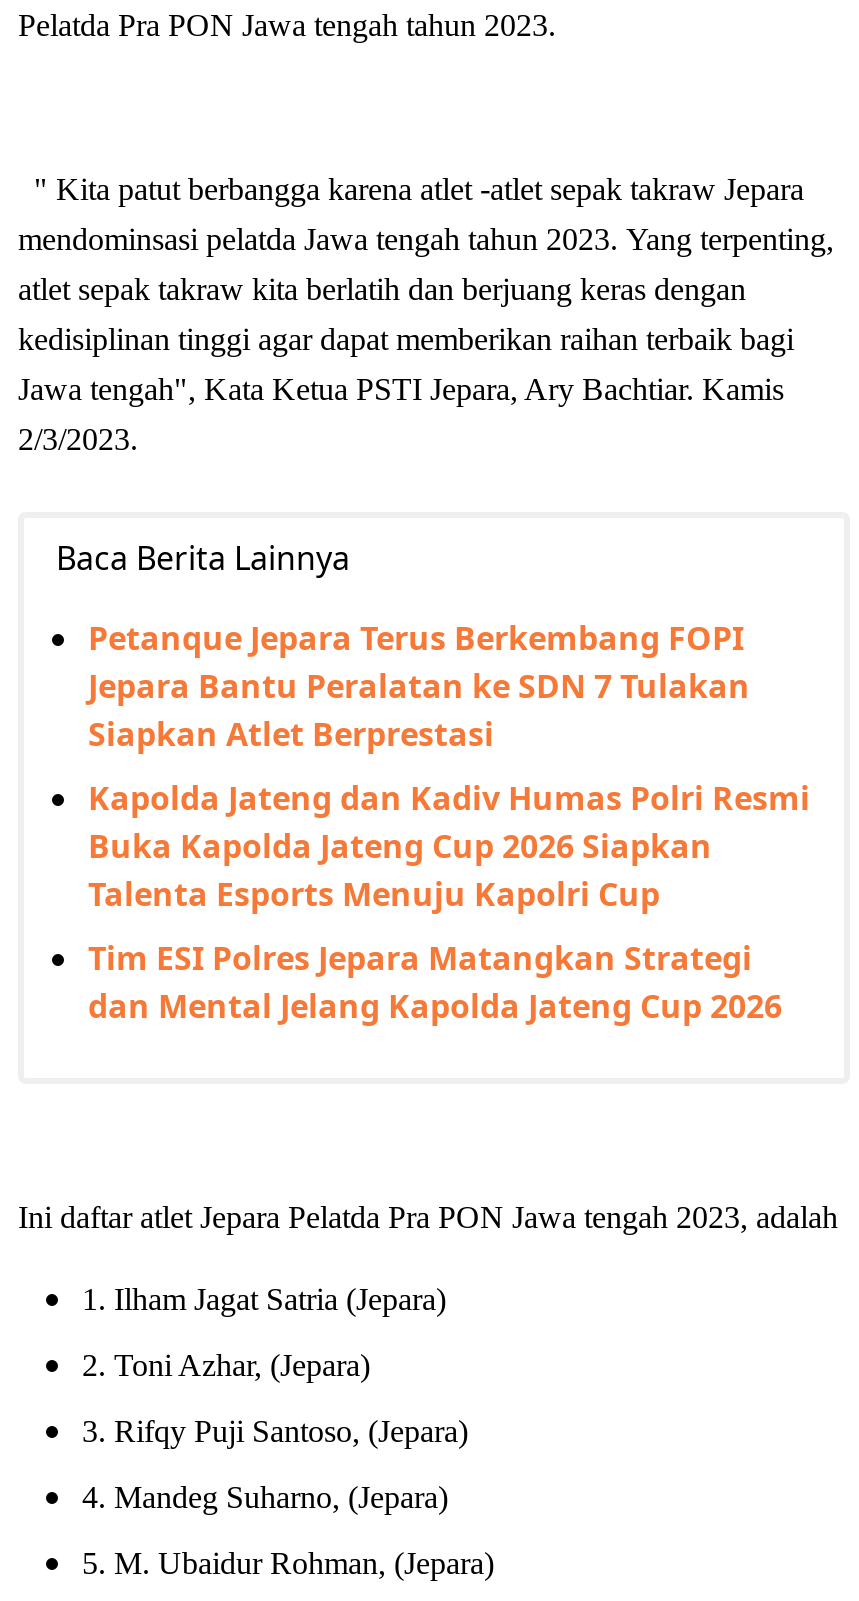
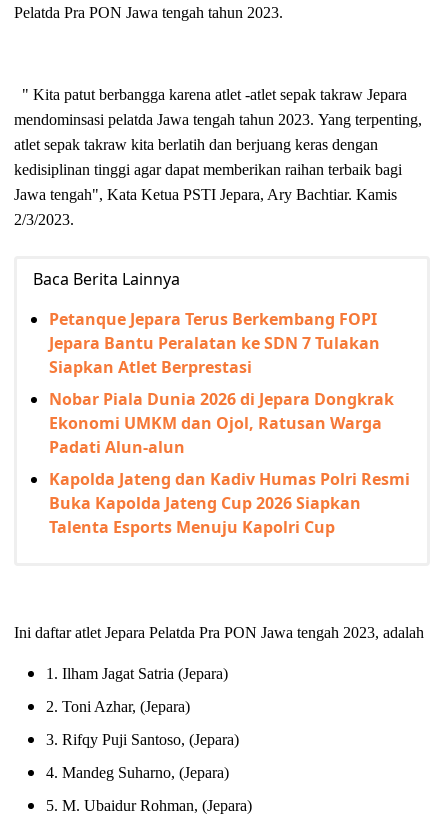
none -> [49,388,394,458] Nobar Piala Dunia 2026 di Jepara Dongkrak | Ekonomi UMKM dan Ojol, Ratusan Warga | Padati Alun-alun
moved [88,776,810,916] -> [49,468,410,538]: Kapolda Jateng dan Kadiv Humas Polri Resmi | Buka Kapolda Jateng Cup 2026 Siapkan | Talenta Esports Menuju Kapolri Cup
[88,936,782,1028] Tim ESI Polres Jepara Matangkan Strategi | dan Mental Jelang Kapolda Jateng Cup 2026 -> none

